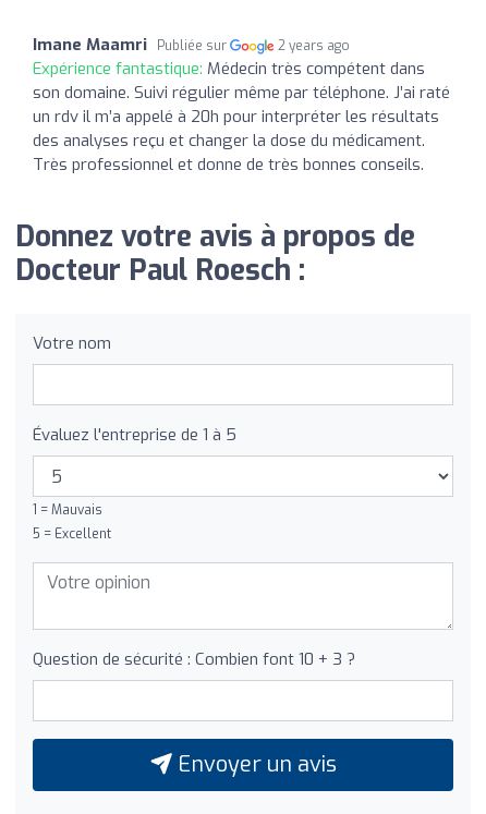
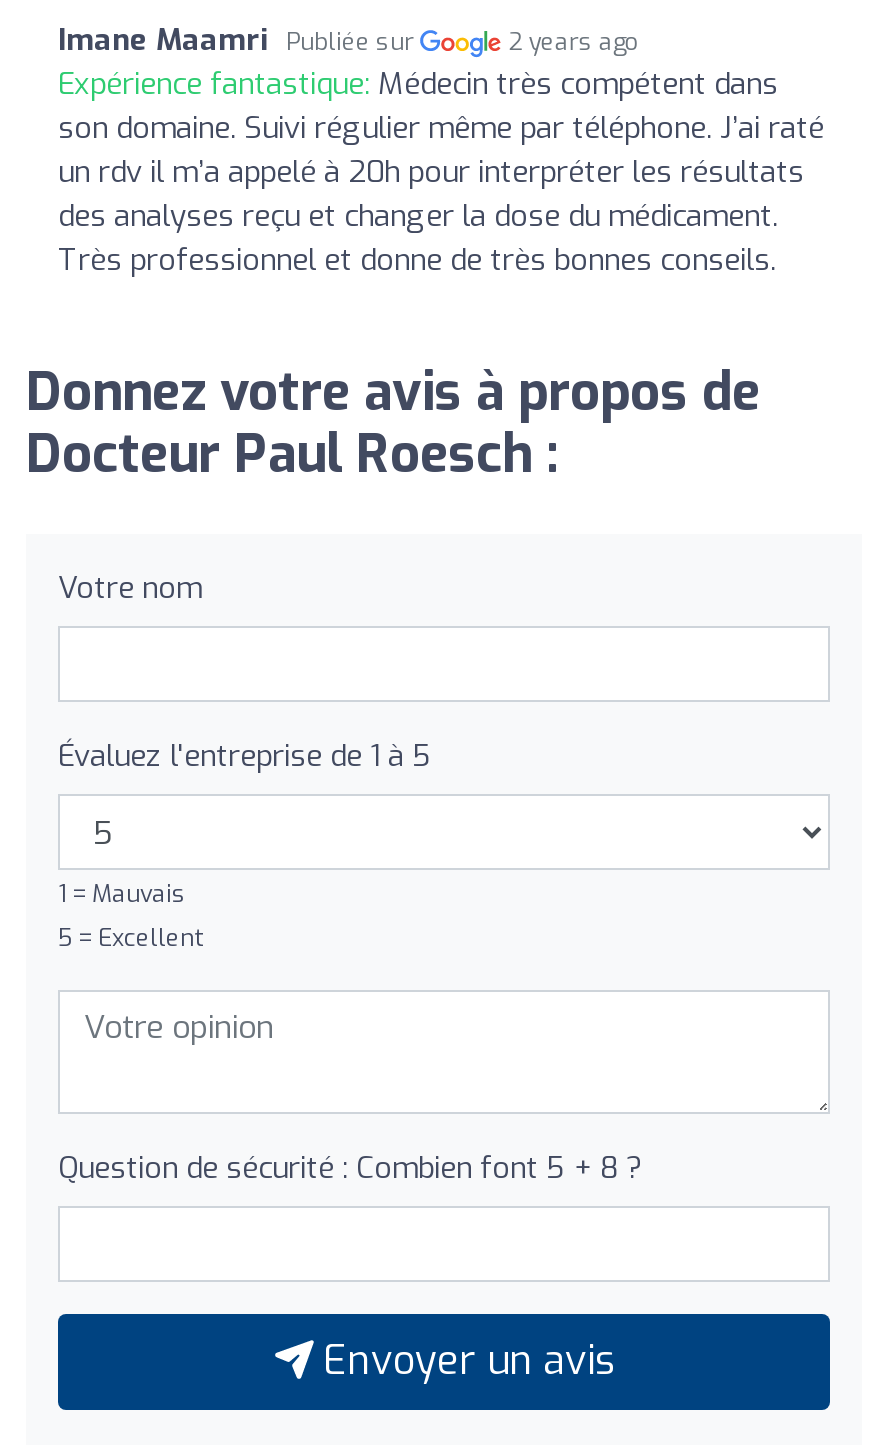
[33,648,355,670] Question de sécurité : Combien font 10 + 3 ? -> [58,1148,642,1188] Question de sécurité : Combien font 5 + 8 ?

